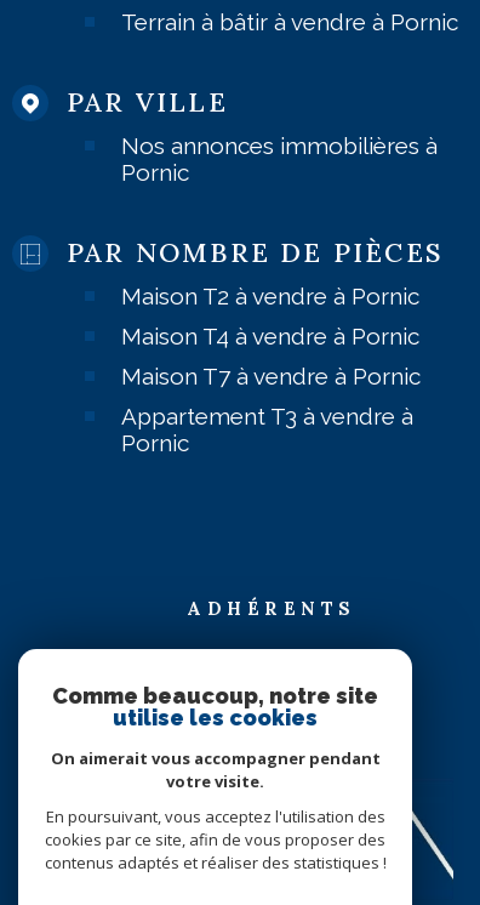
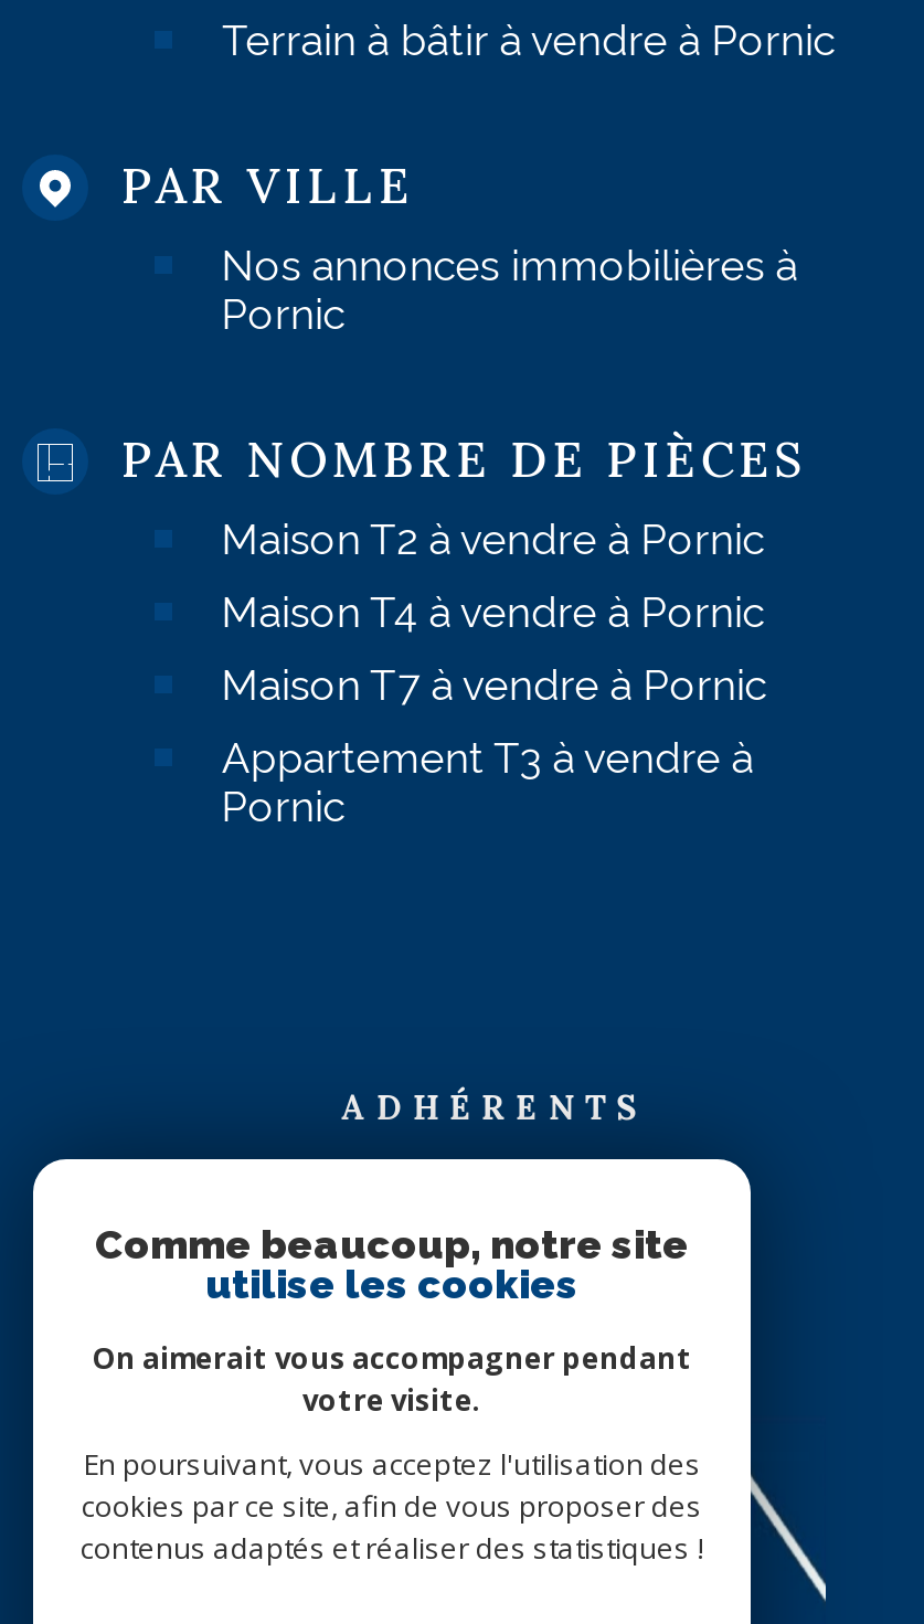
[412,812,455,889] [image] -> [751,1462,828,1601] [image]

